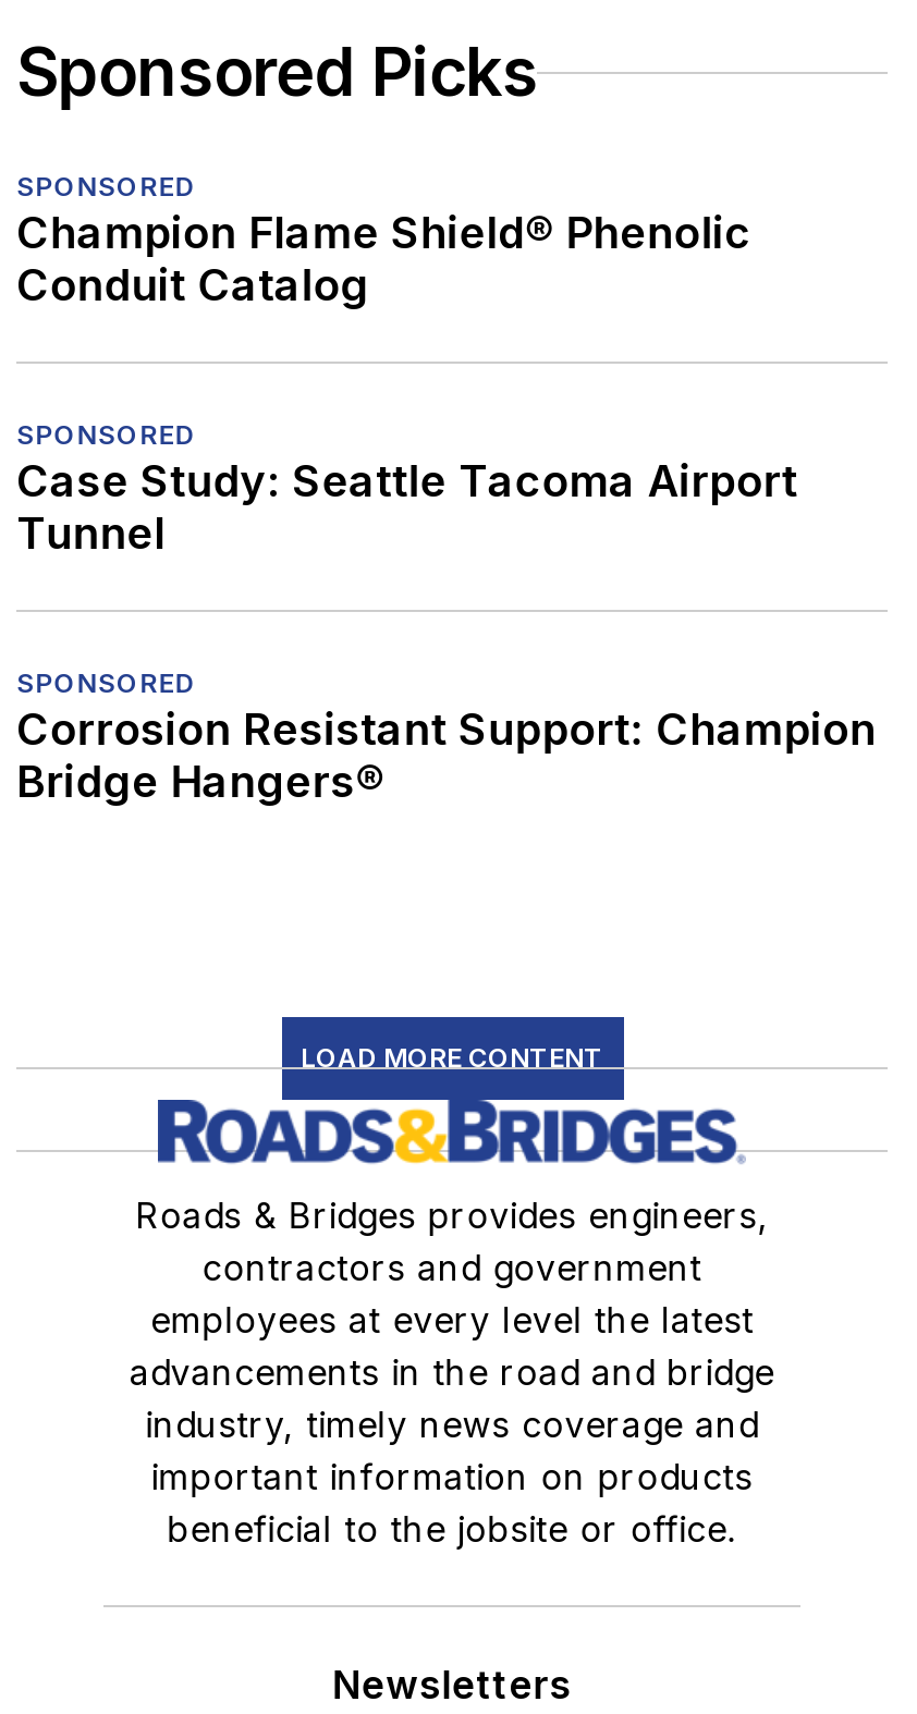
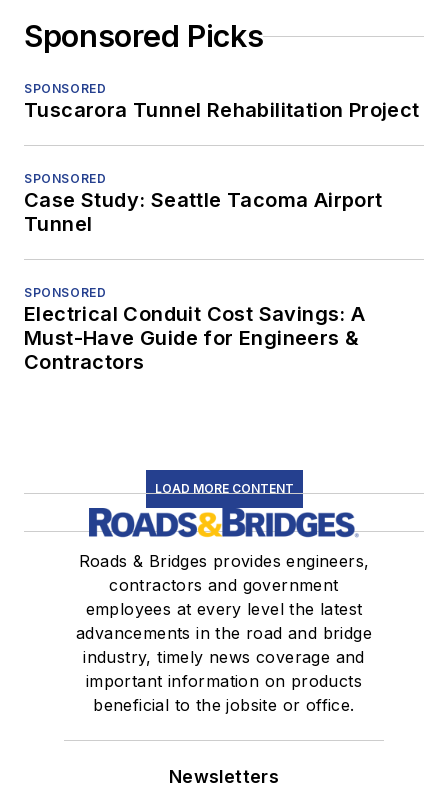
[16,208,751,312] Champion Flame Shield® Phenolic | Conduit Catalog -> [24,98,420,122] Tuscarora Tunnel Rehabilitation Project
moved [16,419,797,700] -> [24,171,383,300]: SPONSORED | Case Study: Seattle Tacoma Airport | Tunnel | SPONSORED
[16,704,876,809] Corrosion Resistant Support: Champion | Bridge Hangers® -> [24,302,366,374] Electrical Conduit Cost Savings: A | Must-Have Guide for Engineers & | Contractors

